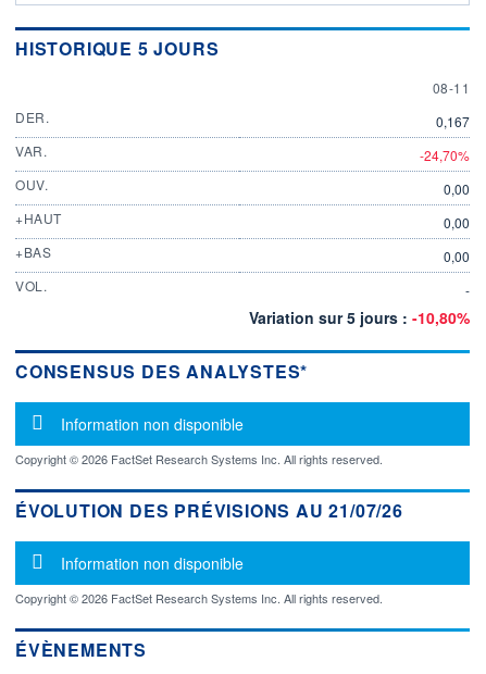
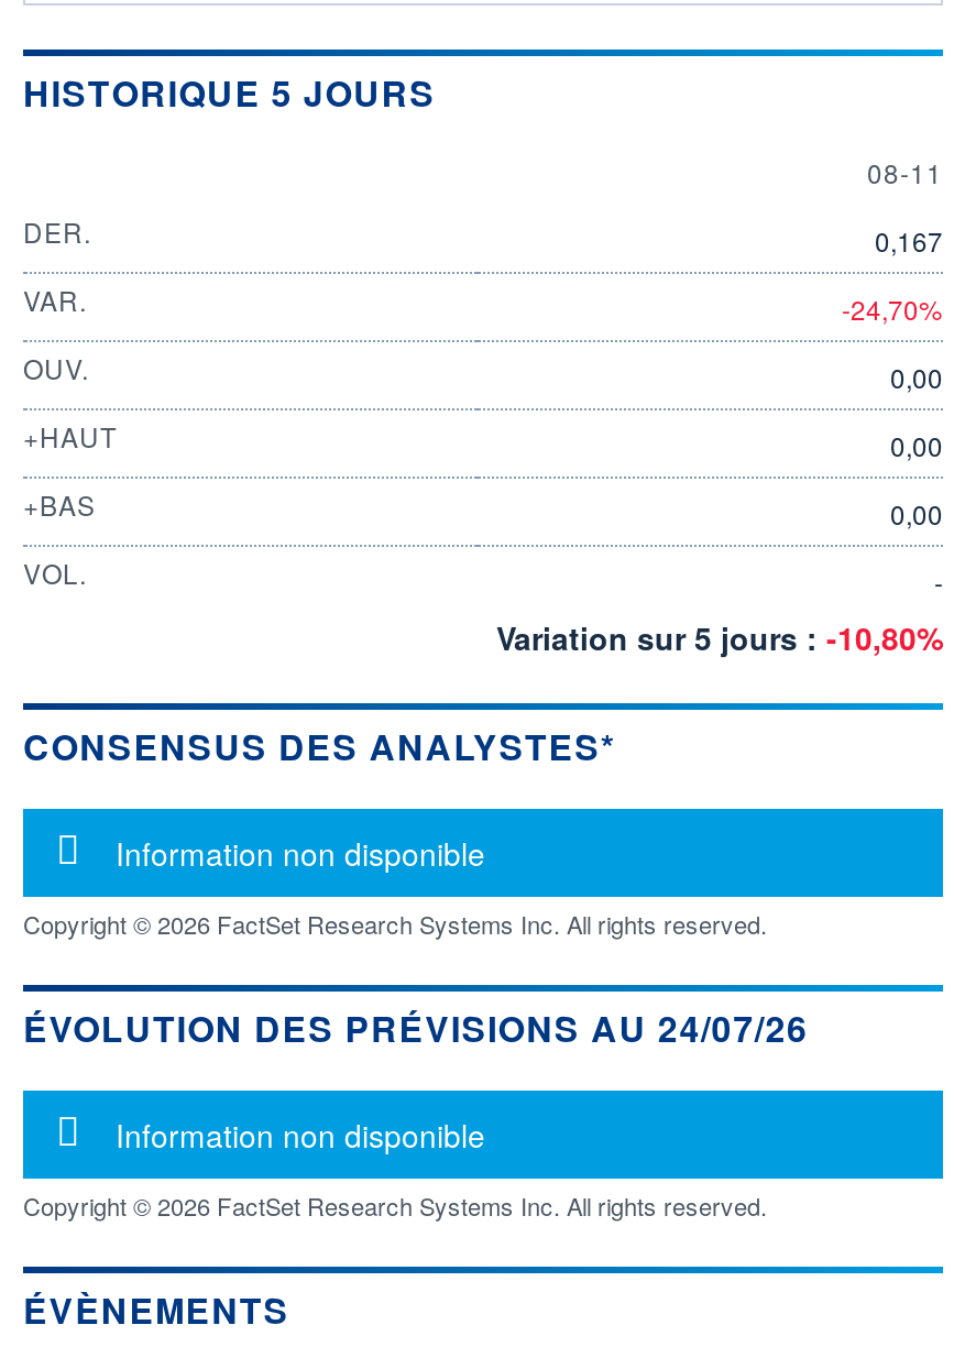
[15,498,403,523] ÉVOLUTION DES PRÉVISIONS AU 21/07/26 -> [23,1003,808,1053] ÉVOLUTION DES PRÉVISIONS AU 24/07/26

